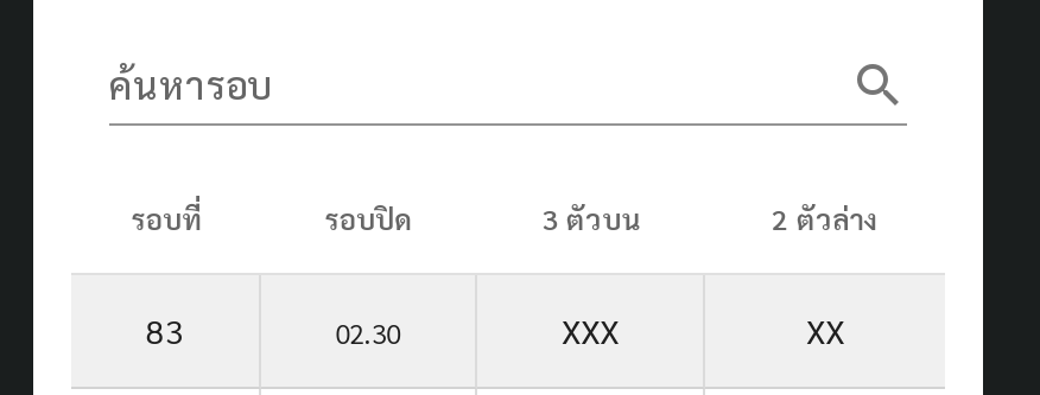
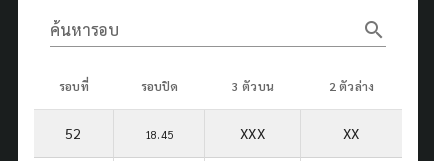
[146,308,184,351] 83 -> [65,124,82,142] 52
[335,315,401,351] 02.30 -> [145,127,173,142] 18.45

